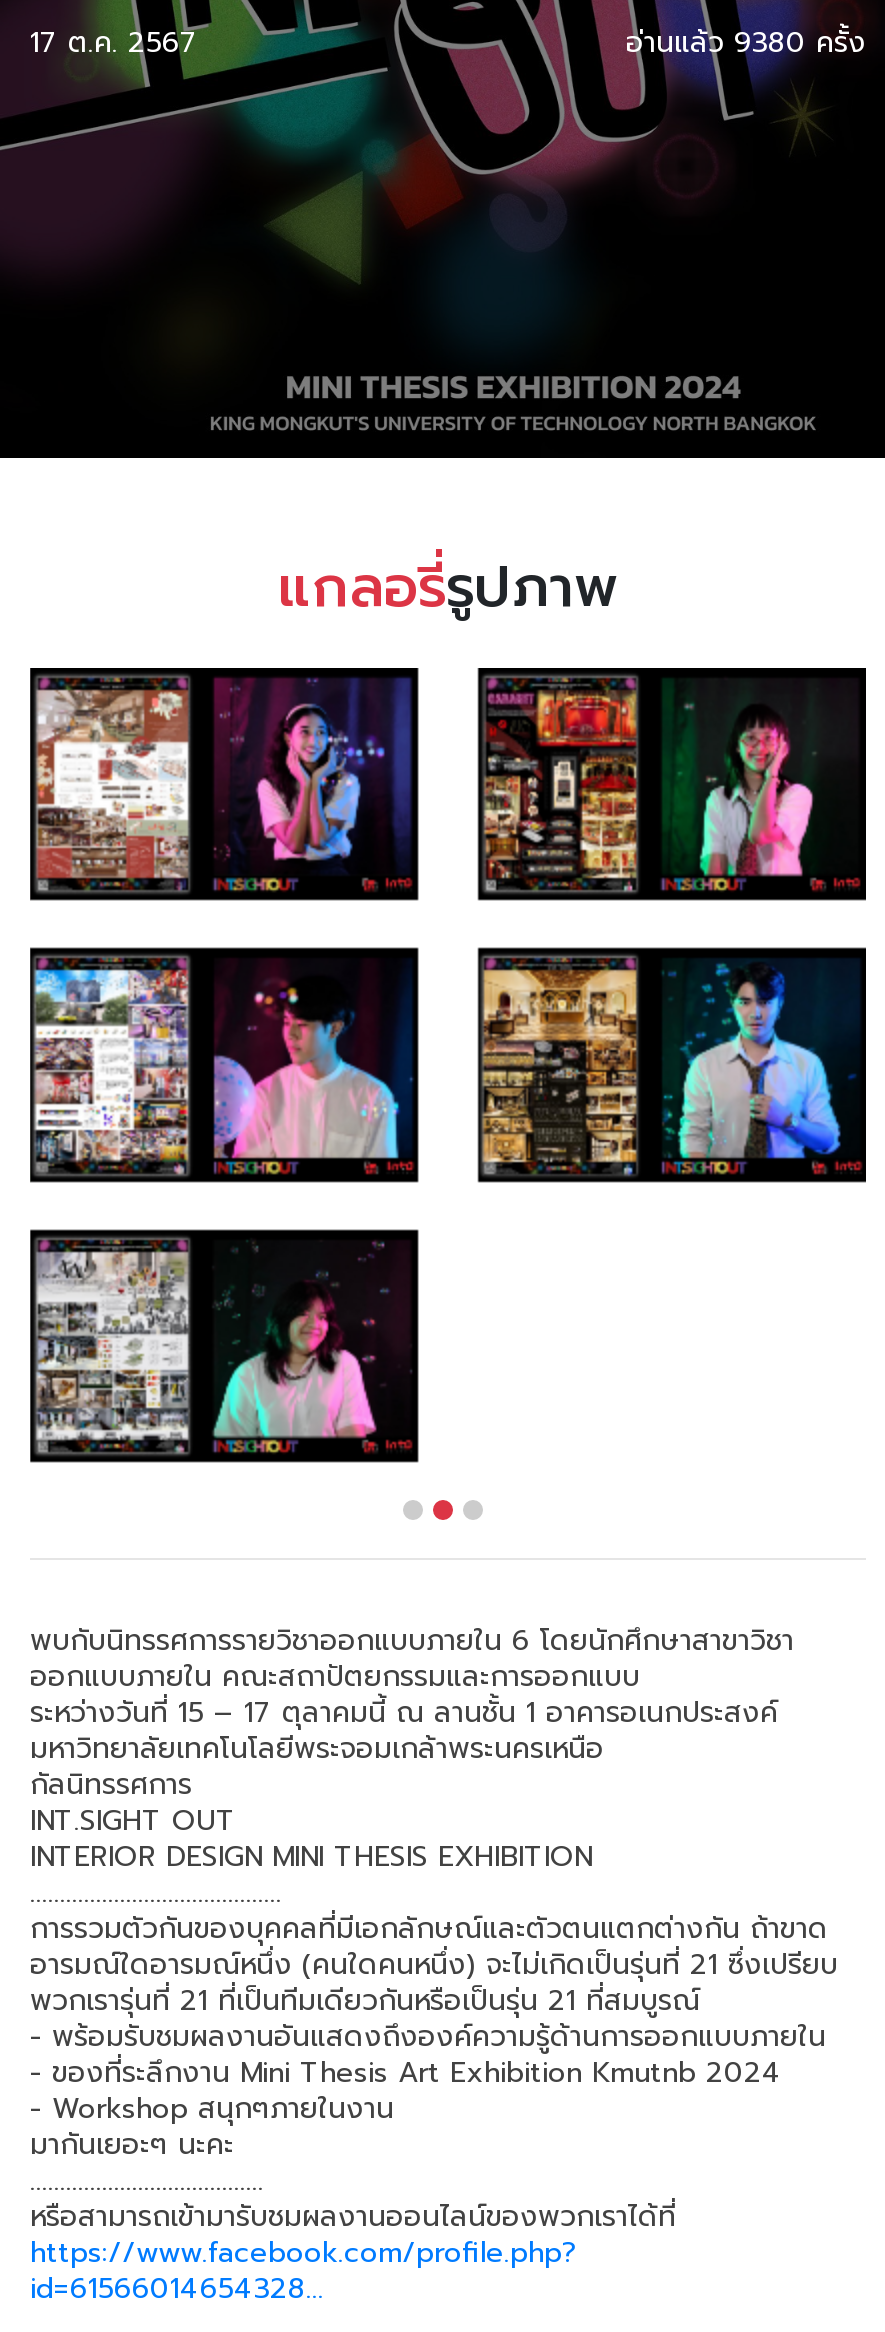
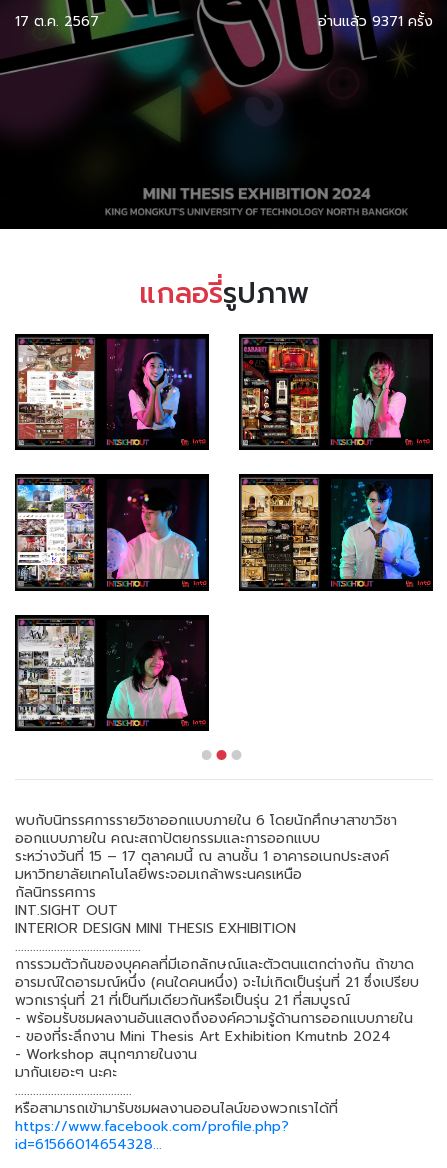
[626,22,866,64] อ่านแล้ว 9380 ครั้ง -> [318,11,433,32] อ่านแล้ว 9371 ครั้ง

